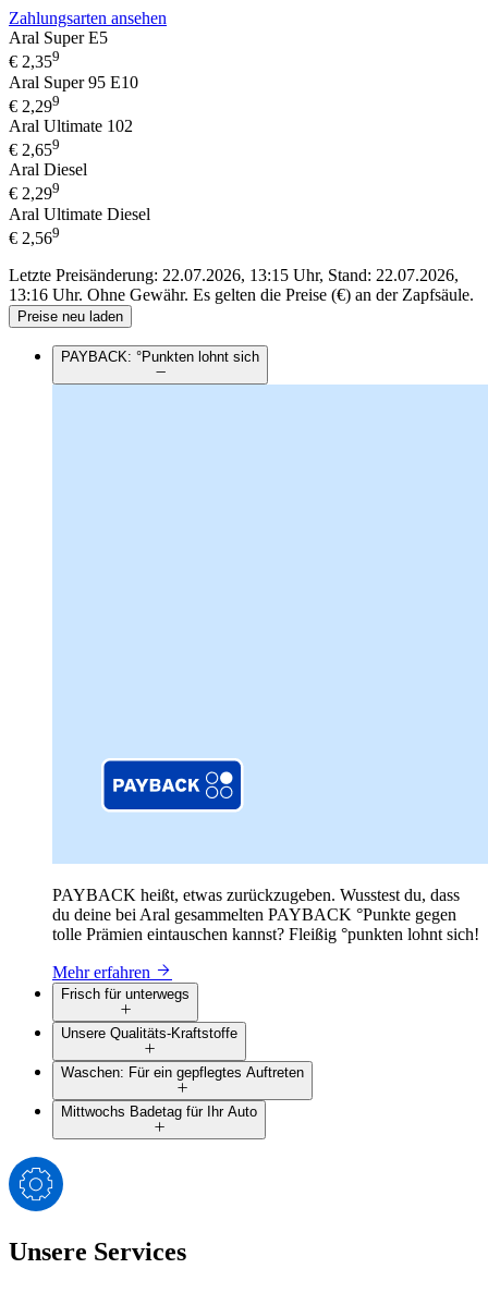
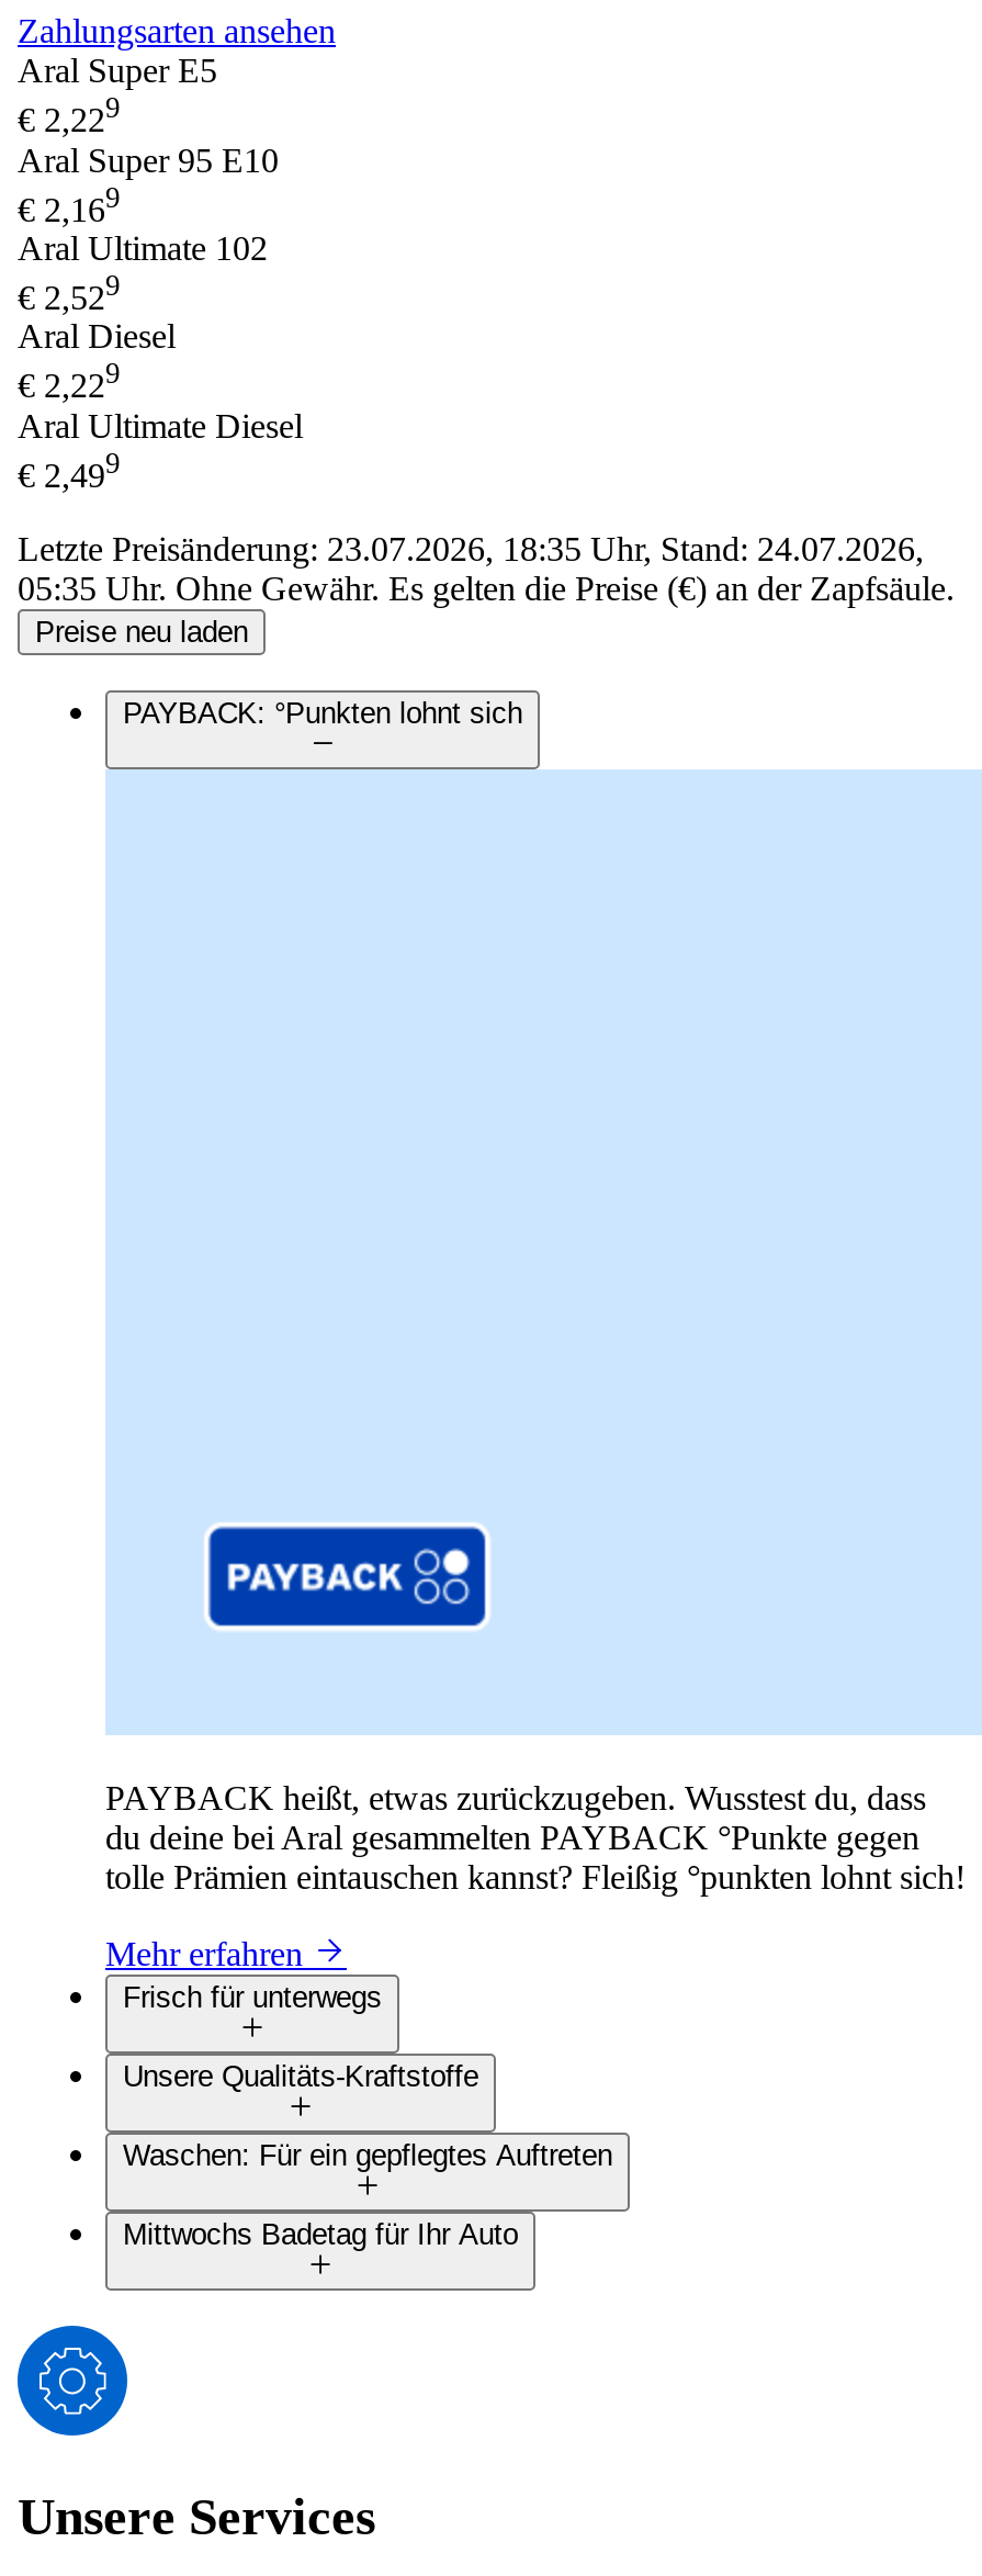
[9,48,60,72] € 2,359 -> [18,92,121,139] € 2,229
[9,92,60,116] € 2,299 -> [18,181,121,227] € 2,169
[9,136,60,159] € 2,659 -> [18,269,121,316] € 2,529
[9,180,60,203] € 2,299 -> [18,358,121,404] € 2,229
[9,224,60,247] € 2,569 -> [18,446,121,493] € 2,499
[9,266,459,284] Letzte Preisänderung: 22.07.2026, 13:15 Uhr, Stand: 22.07.2026, -> [18,530,924,568] Letzte Preisänderung: 23.07.2026, 18:35 Uhr, Stand: 24.07.2026,
[9,286,474,304] 13:16 Uhr. Ohne Gewähr. Es gelten die Preise (€) an der Zapfsäule. -> [18,570,955,607] 05:35 Uhr. Ohne Gewähr. Es gelten die Preise (€) an der Zapfsäule.

